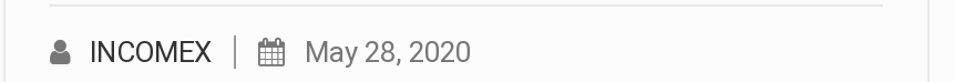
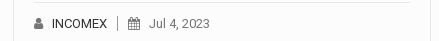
[305,36,471,69] May 28, 2020 -> [149,16,210,31] Jul 4, 2023

